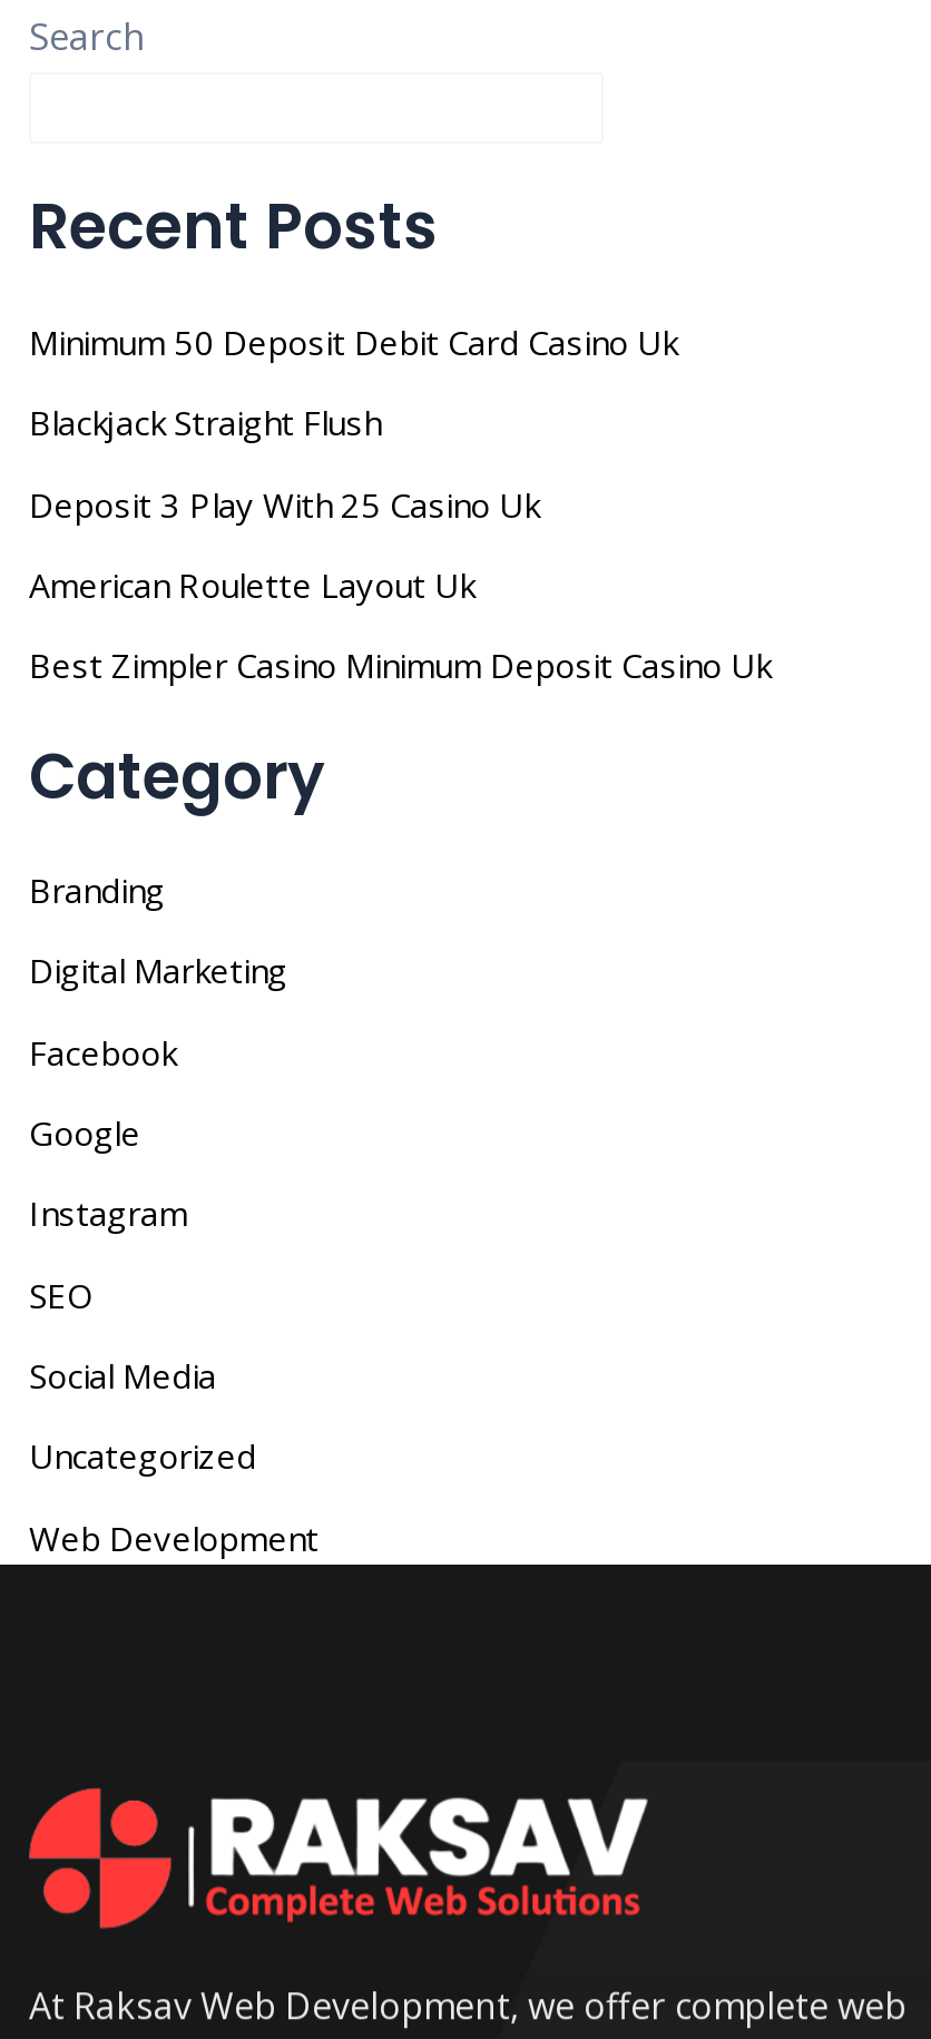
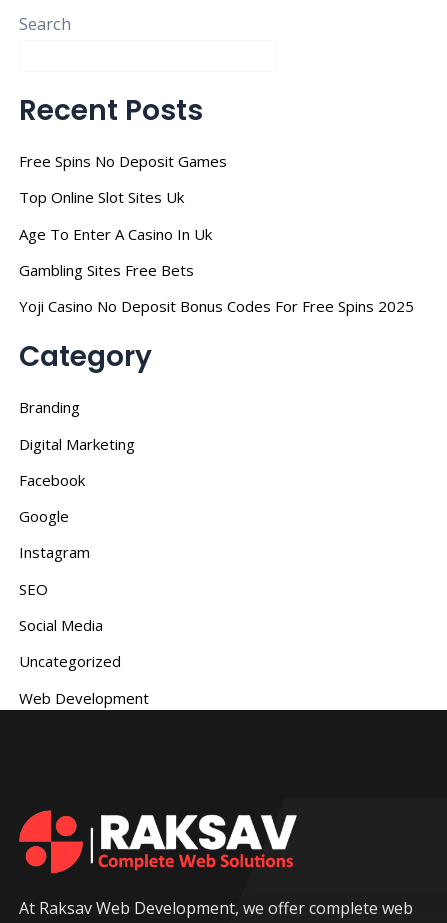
[29,320,677,364] Minimum 50 Deposit Debit Card Casino Uk -> [19,151,227,171] Free Spins No Deposit Games
[29,400,381,445] Blackjack Straight Flush -> [19,187,184,207] Top Online Slot Sites Uk
[29,481,539,526] Deposit 3 Play With 25 Casino Uk -> [19,224,212,244] Age To Enter A Casino In Uk
[29,562,474,607] American Roulette Layout Uk -> [19,260,194,280] Gambling Sites Free Bets
[29,643,771,688] Best Zimpler Casino Minimum Deposit Casino Uk -> [19,296,414,316] Yoji Casino No Deposit Bonus Codes For Free Spins 2025

